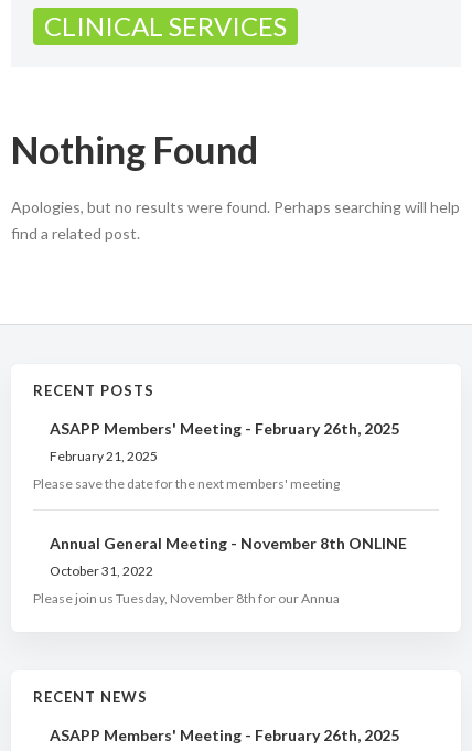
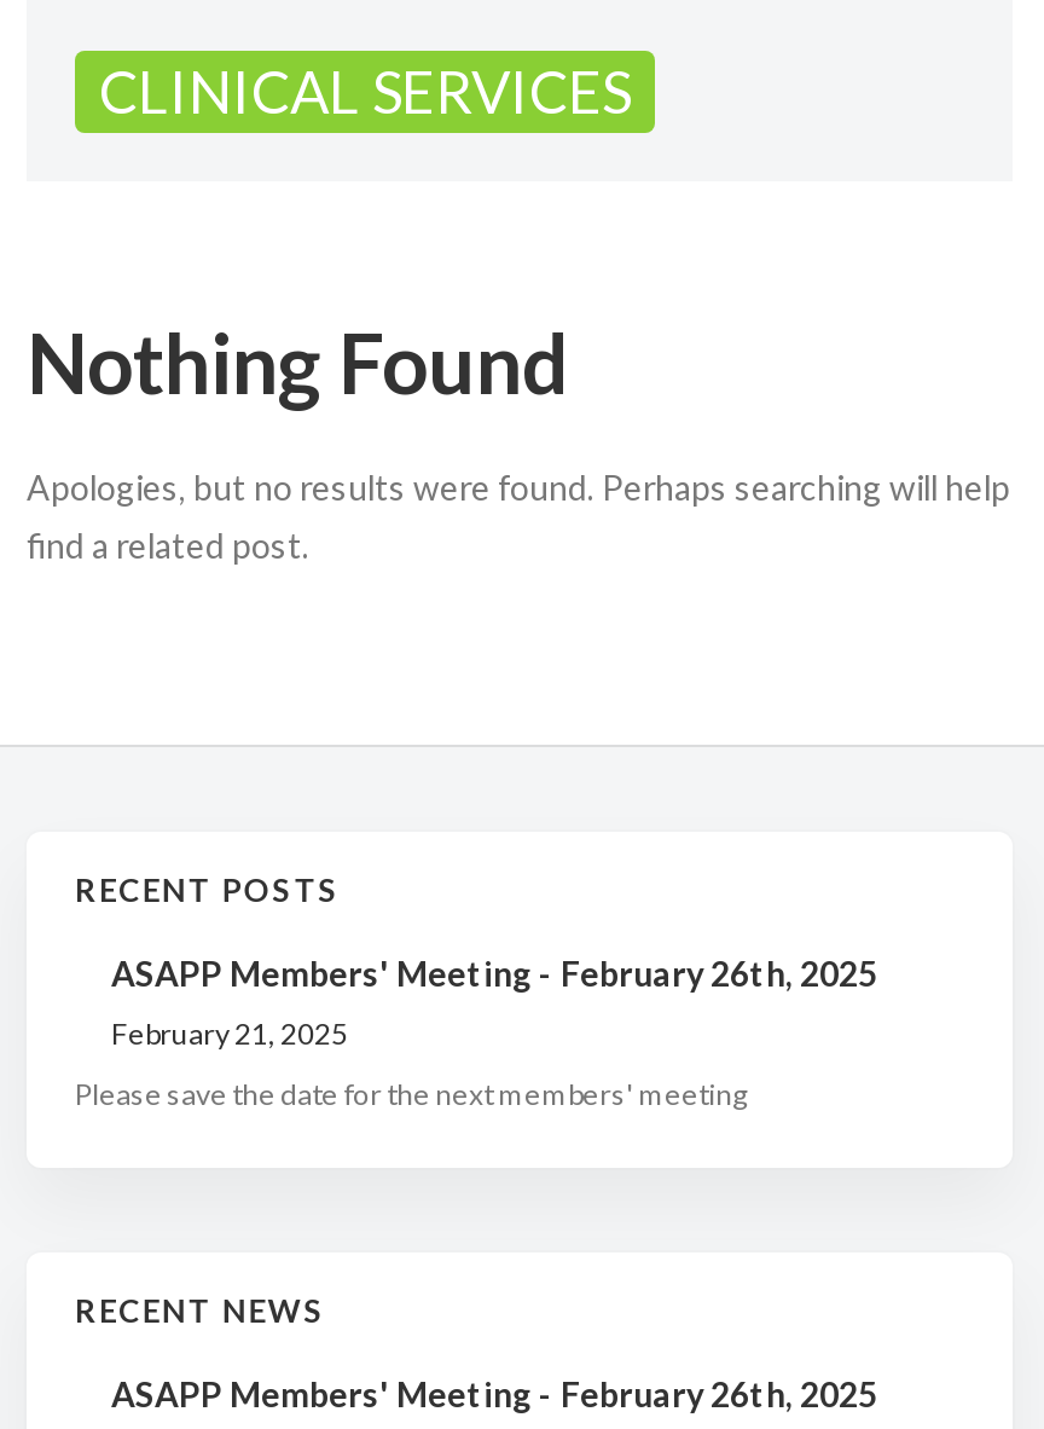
[33,534,407,607] Annual General Meeting - November 8th ONLINE | October 31, 2022 | Please join us Tuesday, November 8th for our Annua -> none

